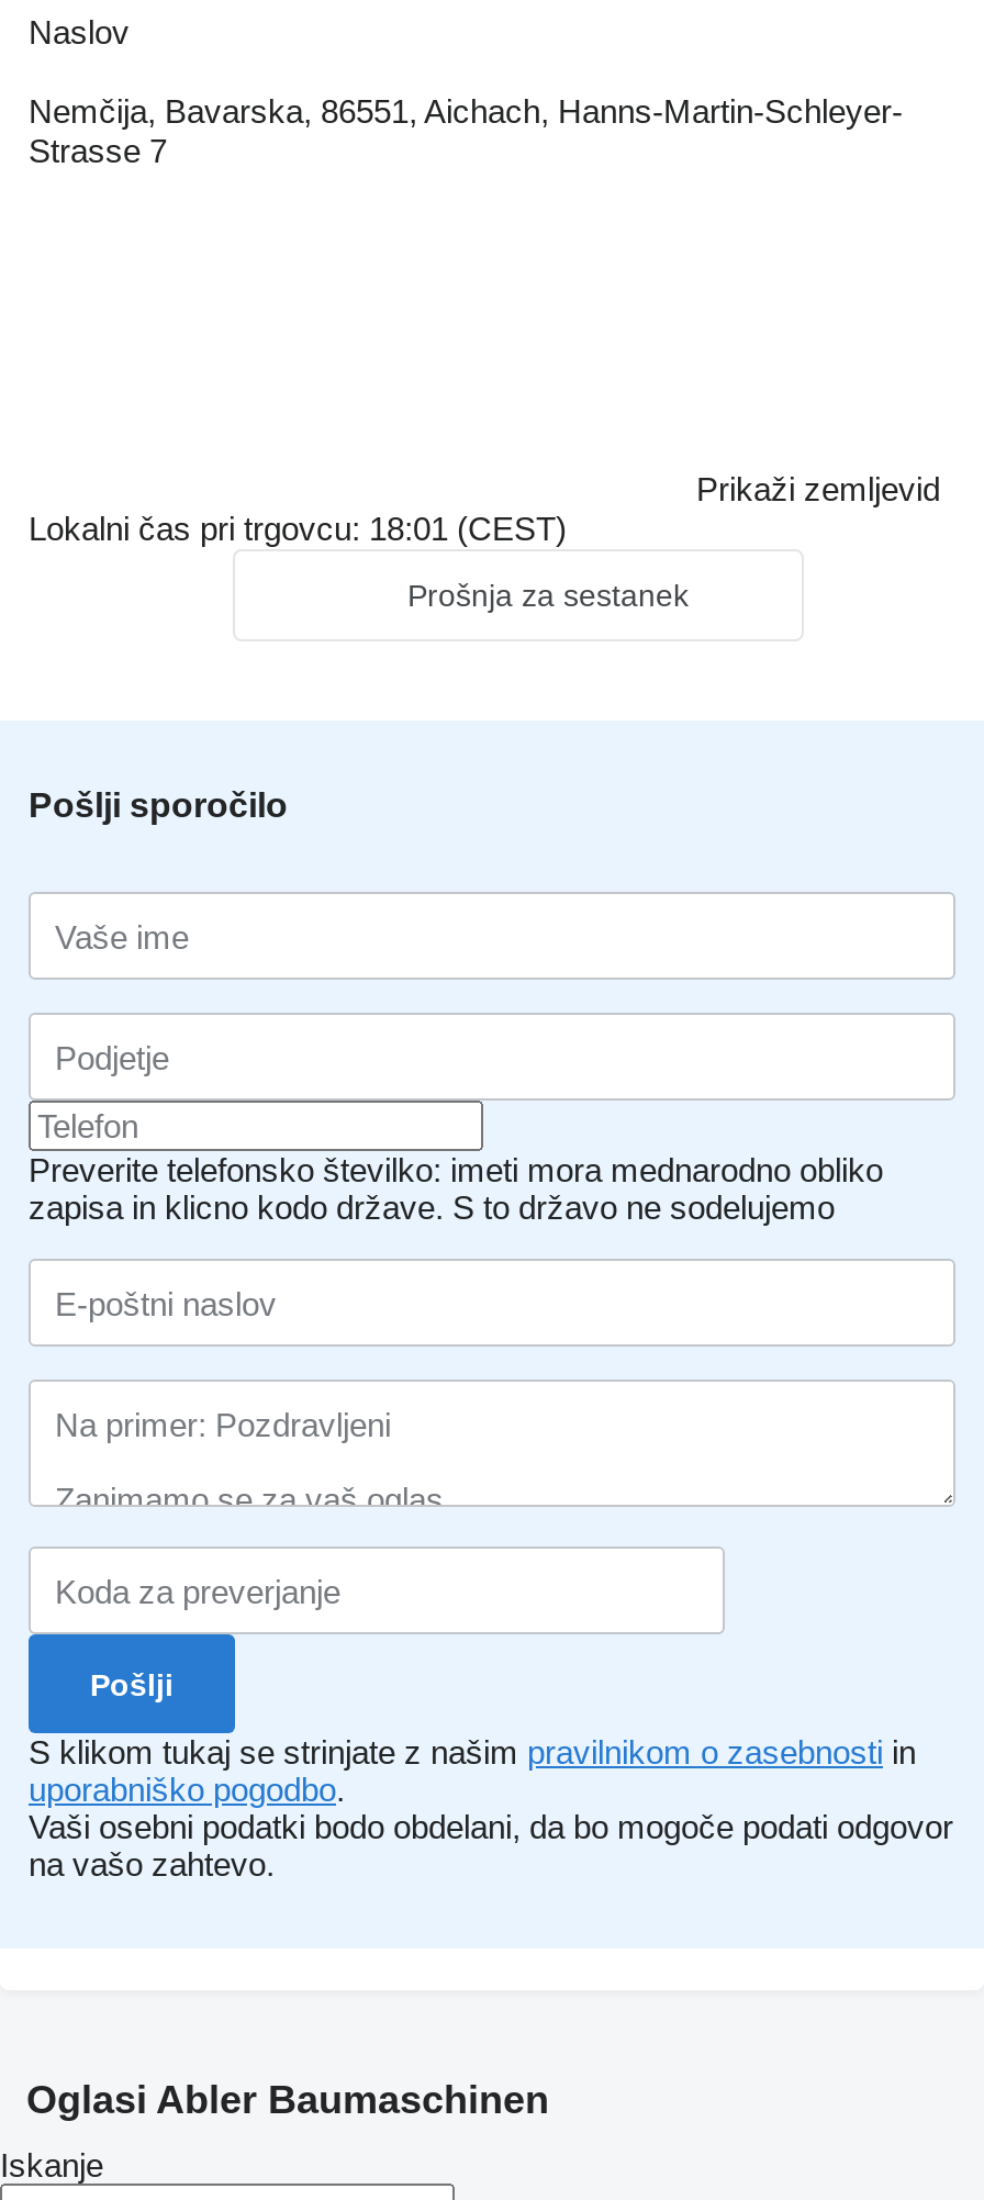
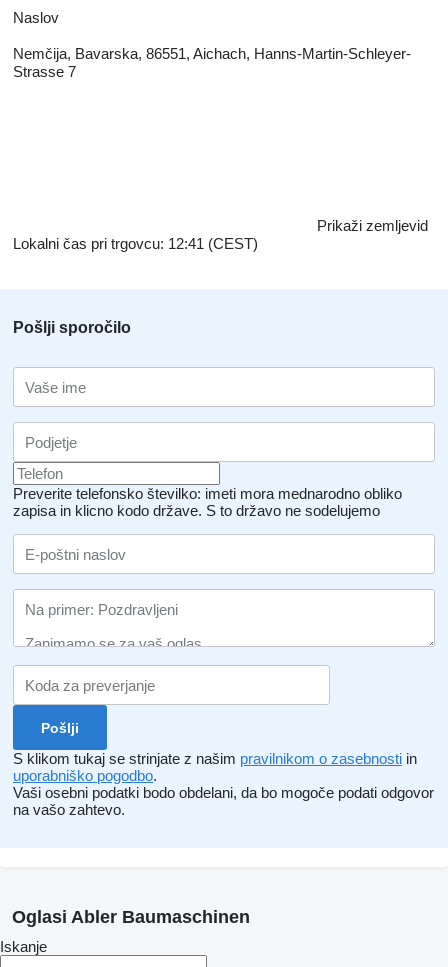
[29,510,689,613] Lokalni čas pri trgovcu: 18:01 (CEST) | Prošnja za sestanek -> [13,235,258,252] Lokalni čas pri trgovcu: 12:41 (CEST)

